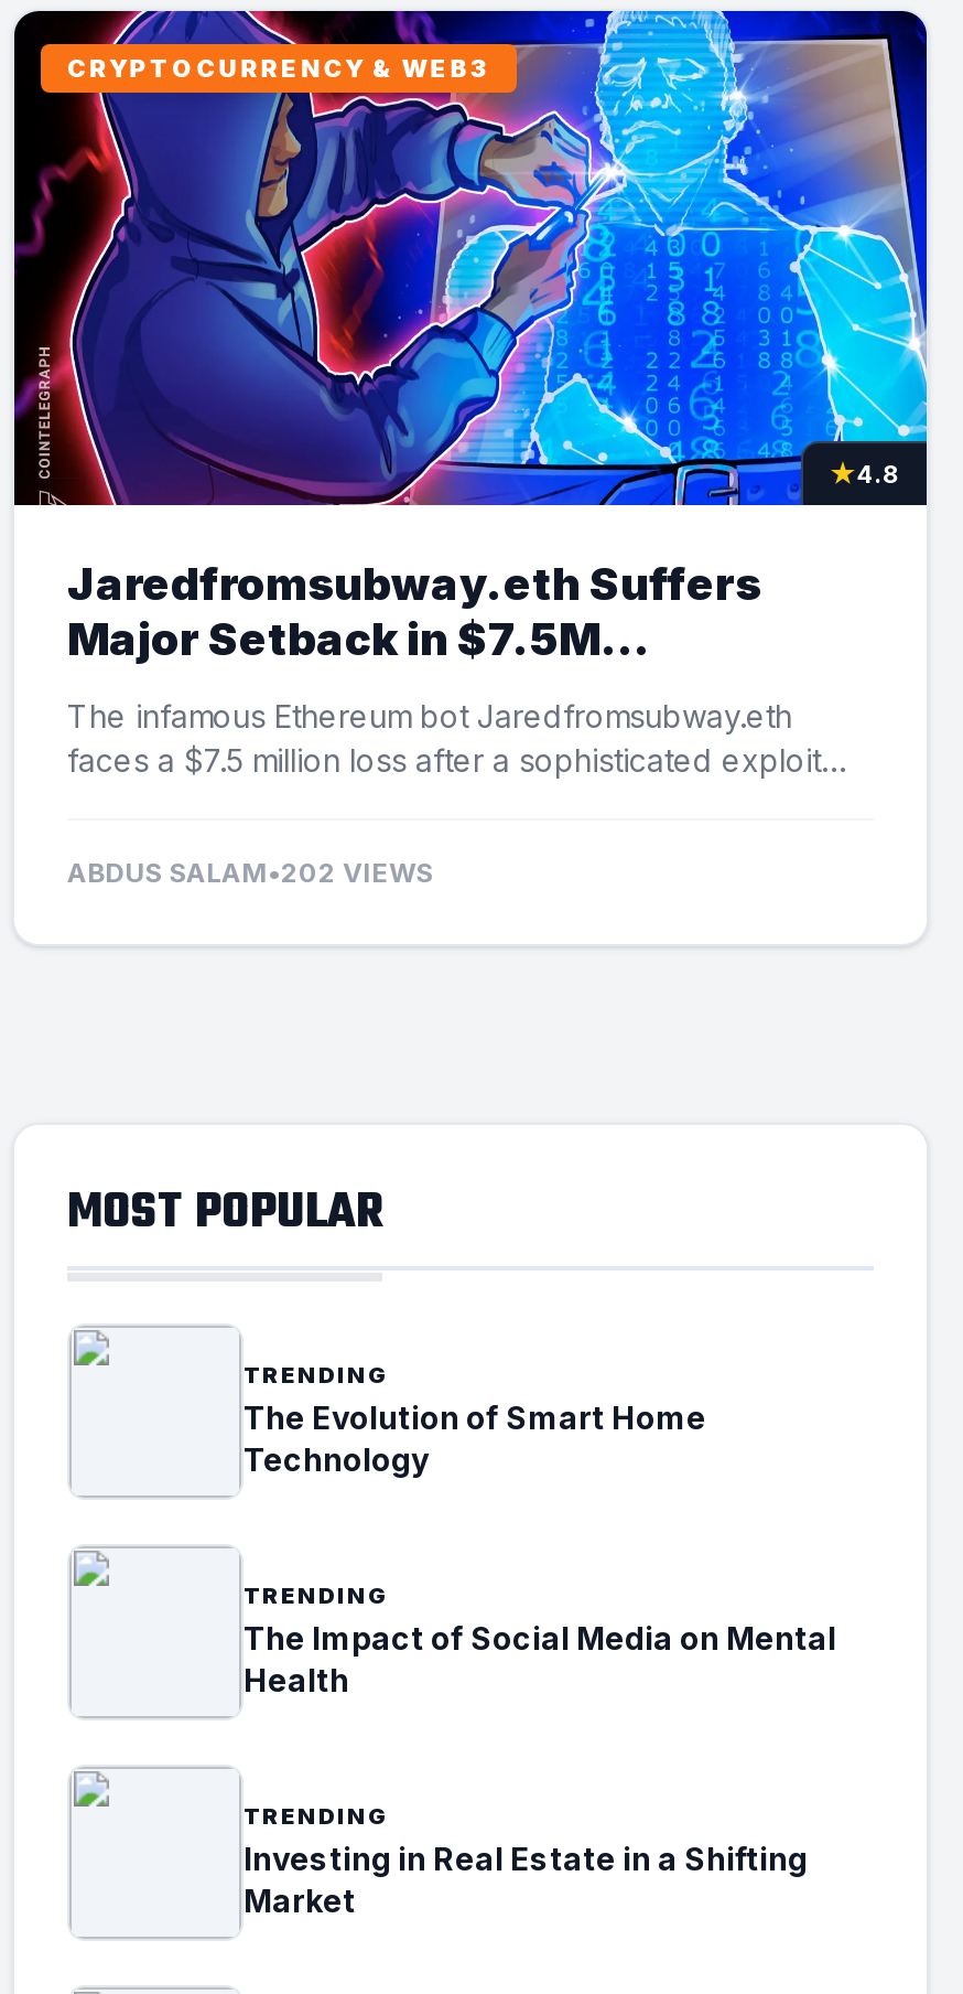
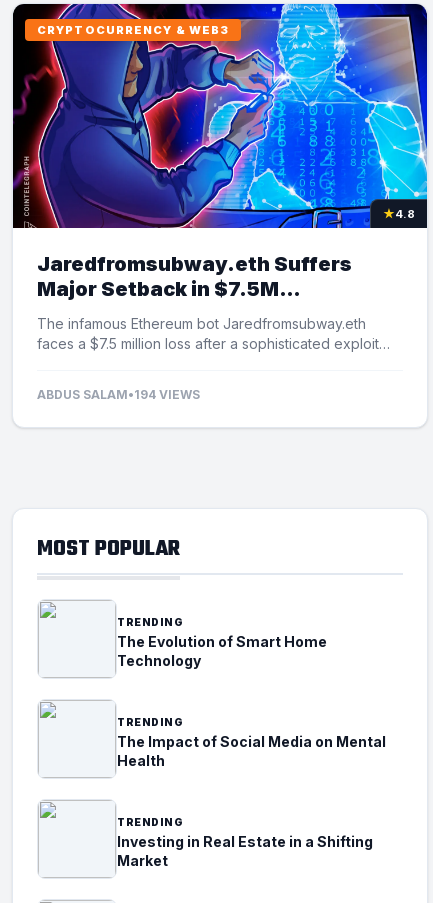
[67,856,433,889] ABDUS SALAM•202 VIEWS -> [37,387,200,402] ABDUS SALAM•194 VIEWS

